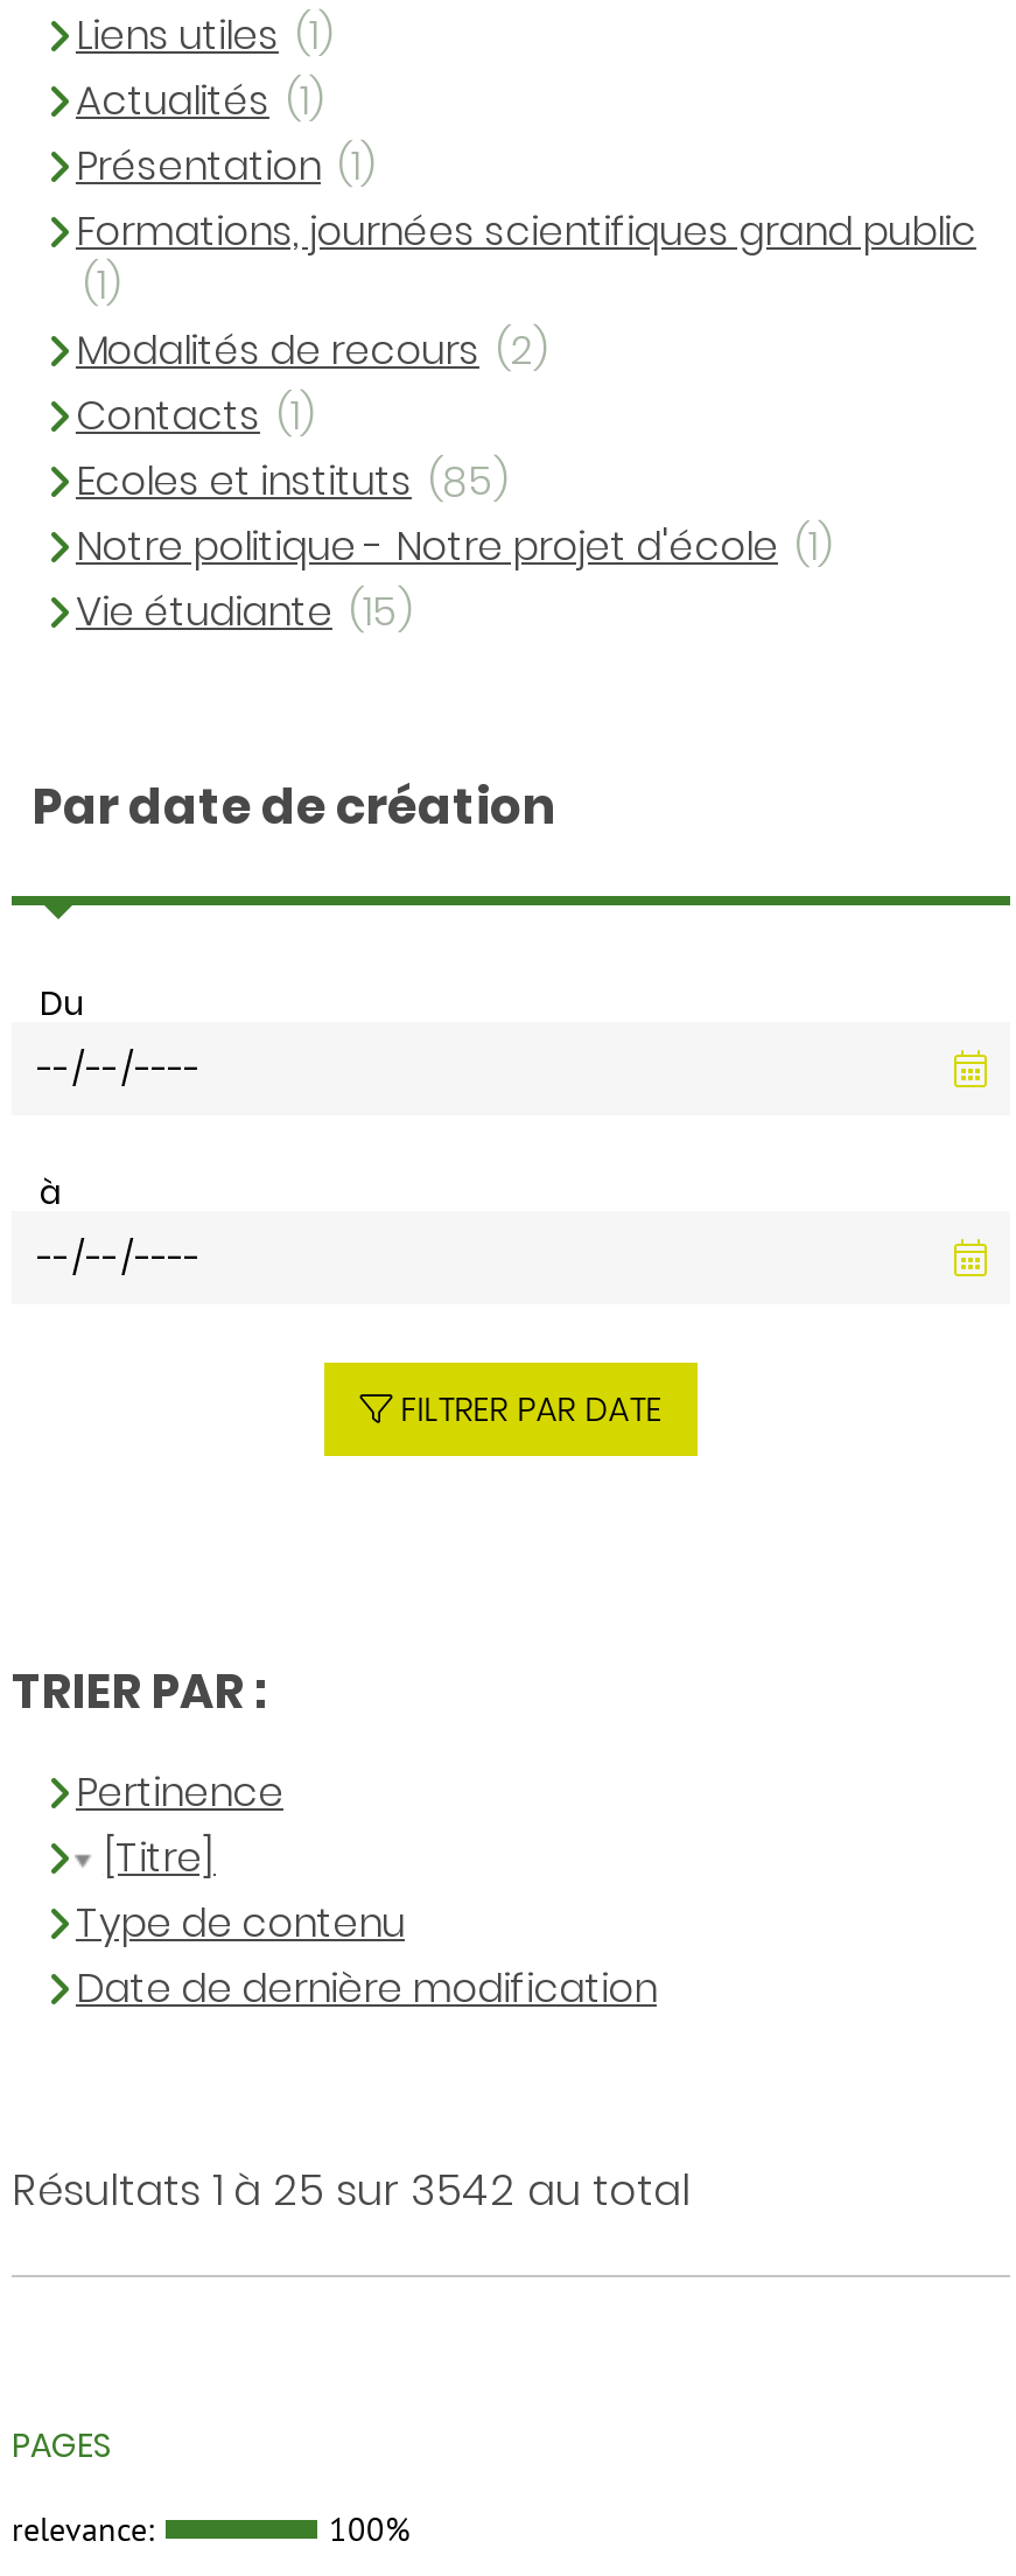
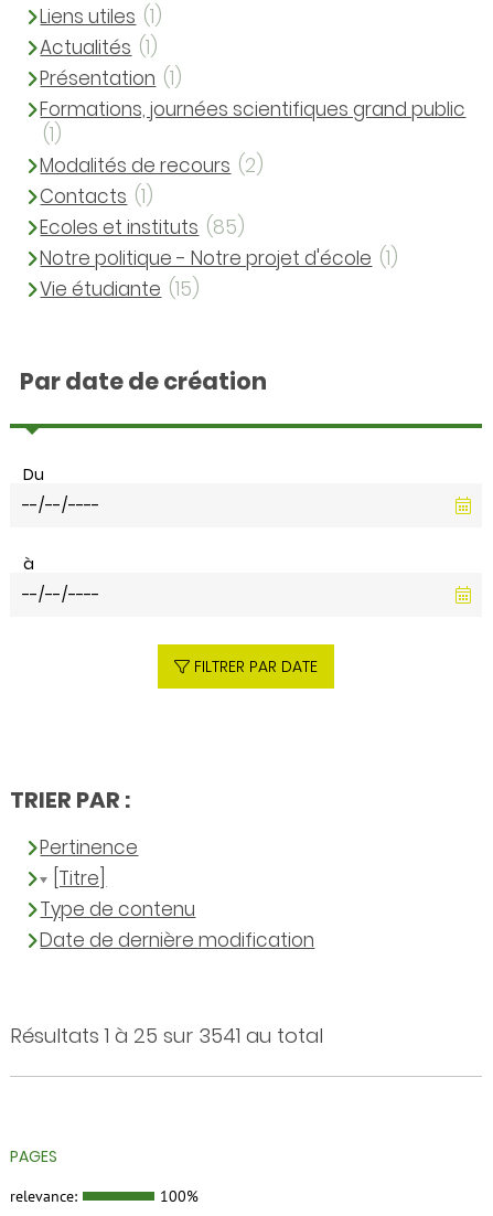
[12,2161,691,2219] Résultats 1 à 25 sur 3542 au total -> [10,1022,323,1049] Résultats 1 à 25 sur 3541 au total

